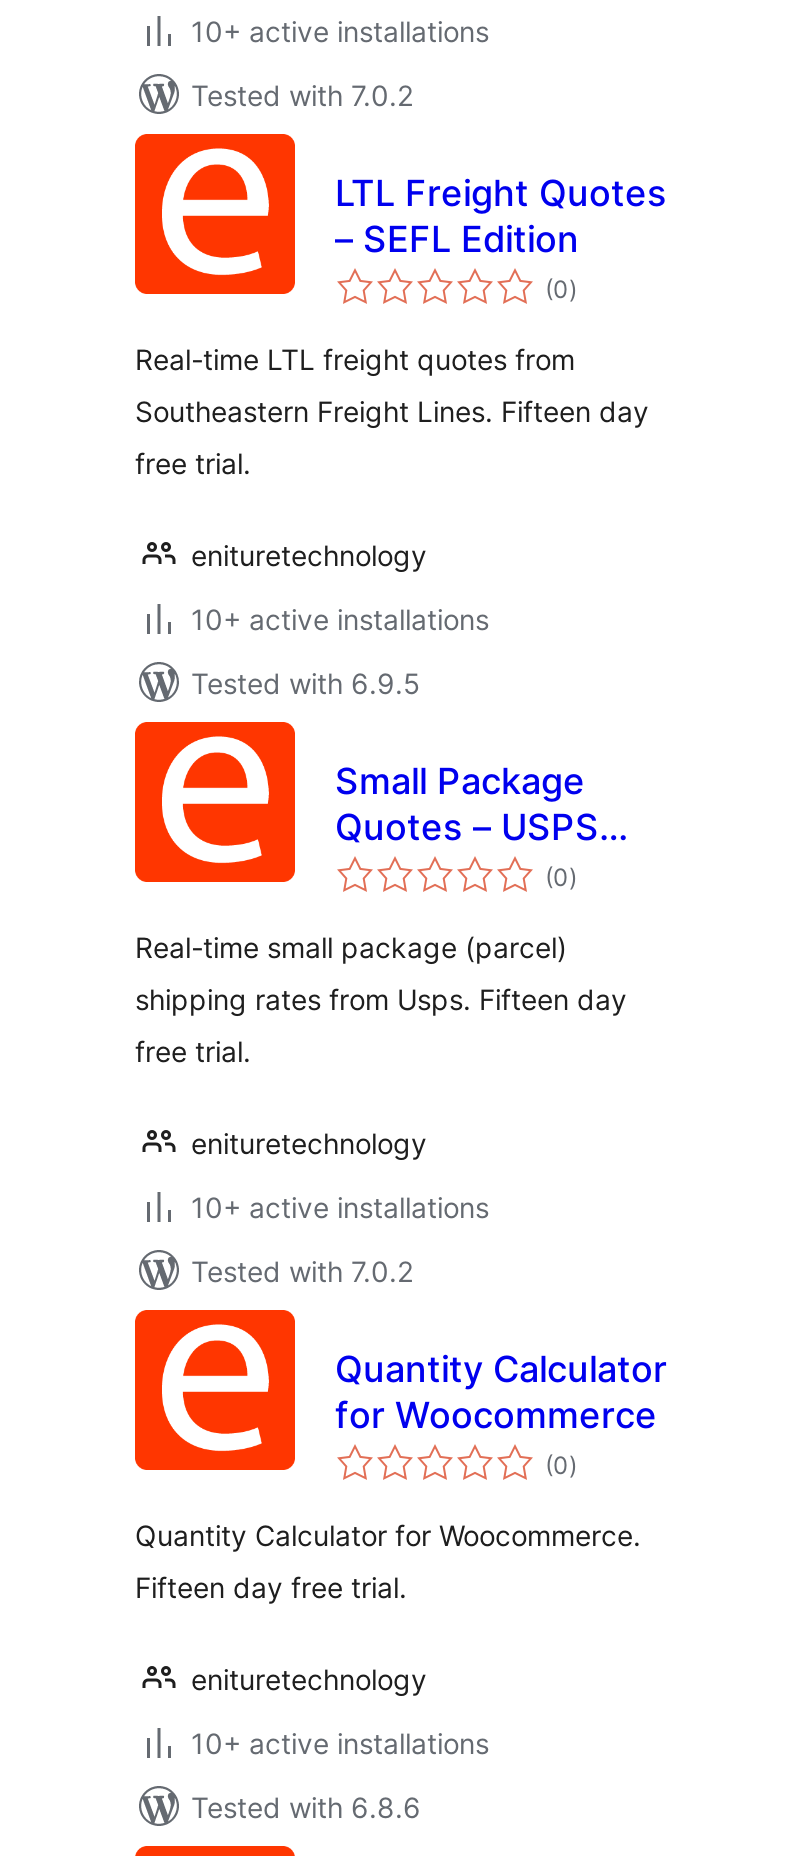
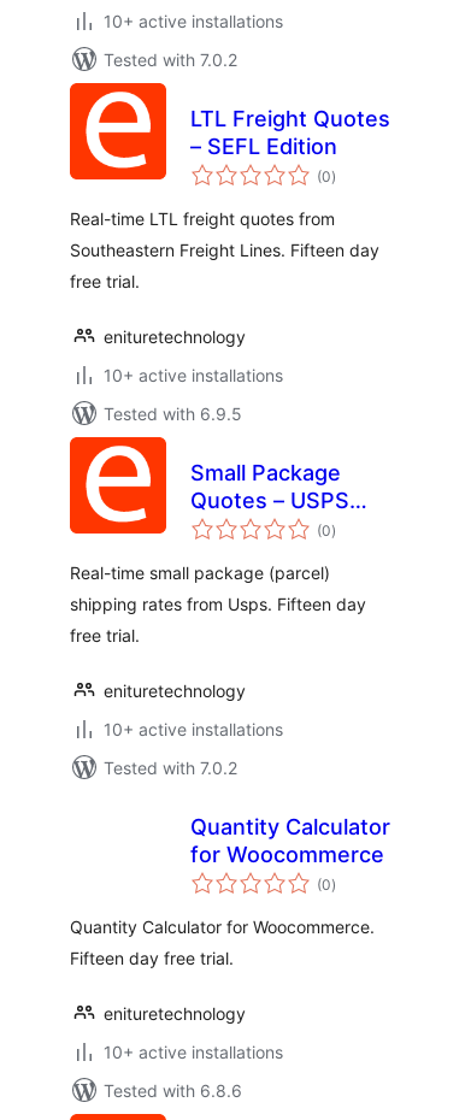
[133,1308,297,1472] [image] -> none

